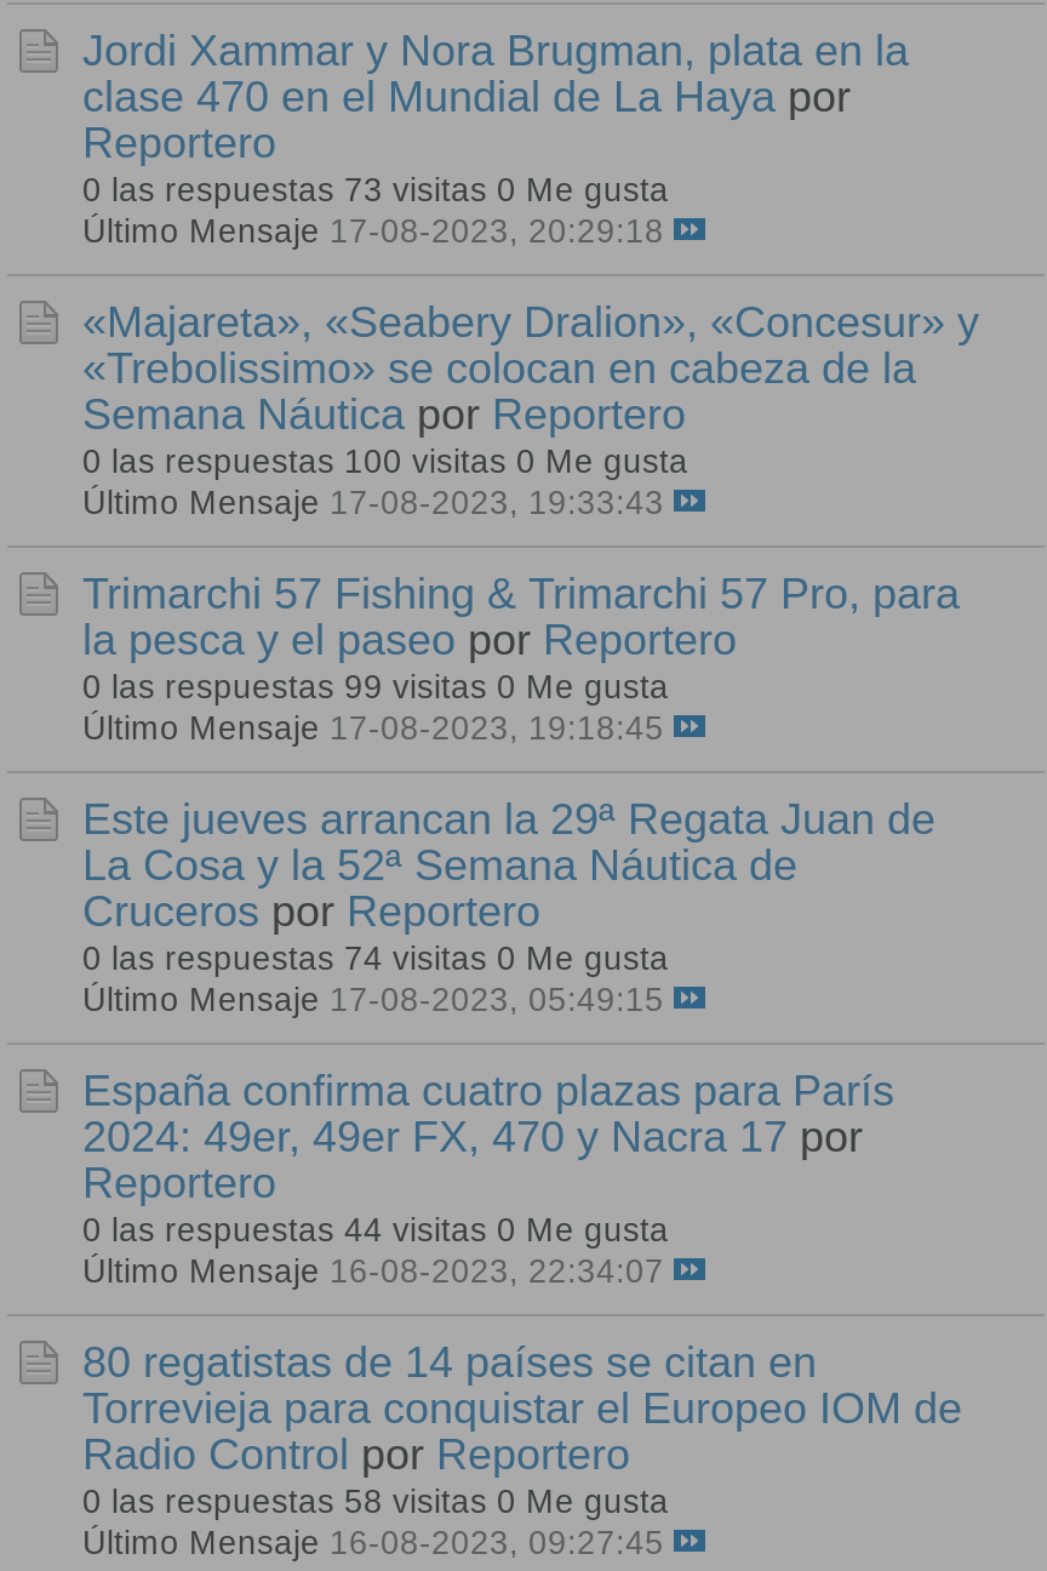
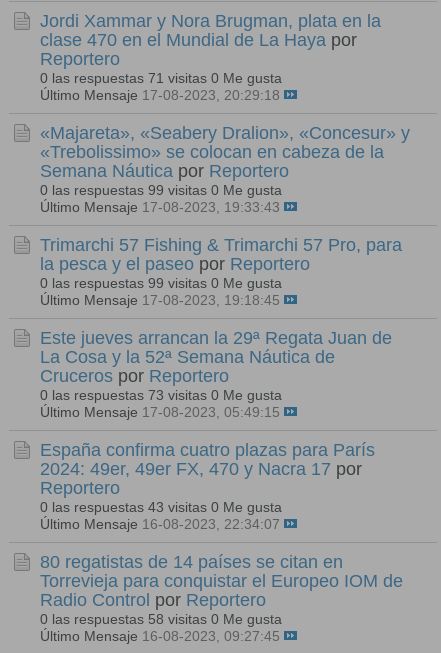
moved [82,171,669,208] -> [40,388,282,403]: 0 las respuestas 73 visitas 0 Me gusta
none -> [40,71,282,86] 0 las respuestas 71 visitas 0 Me gusta
[82,443,688,479] 0 las respuestas 100 visitas 0 Me gusta -> [40,183,282,198] 0 las respuestas 99 visitas 0 Me gusta
[82,940,669,976] 0 las respuestas 74 visitas 0 Me gusta -> none
[82,1211,669,1248] 0 las respuestas 44 visitas 0 Me gusta -> [40,500,282,515] 0 las respuestas 43 visitas 0 Me gusta

